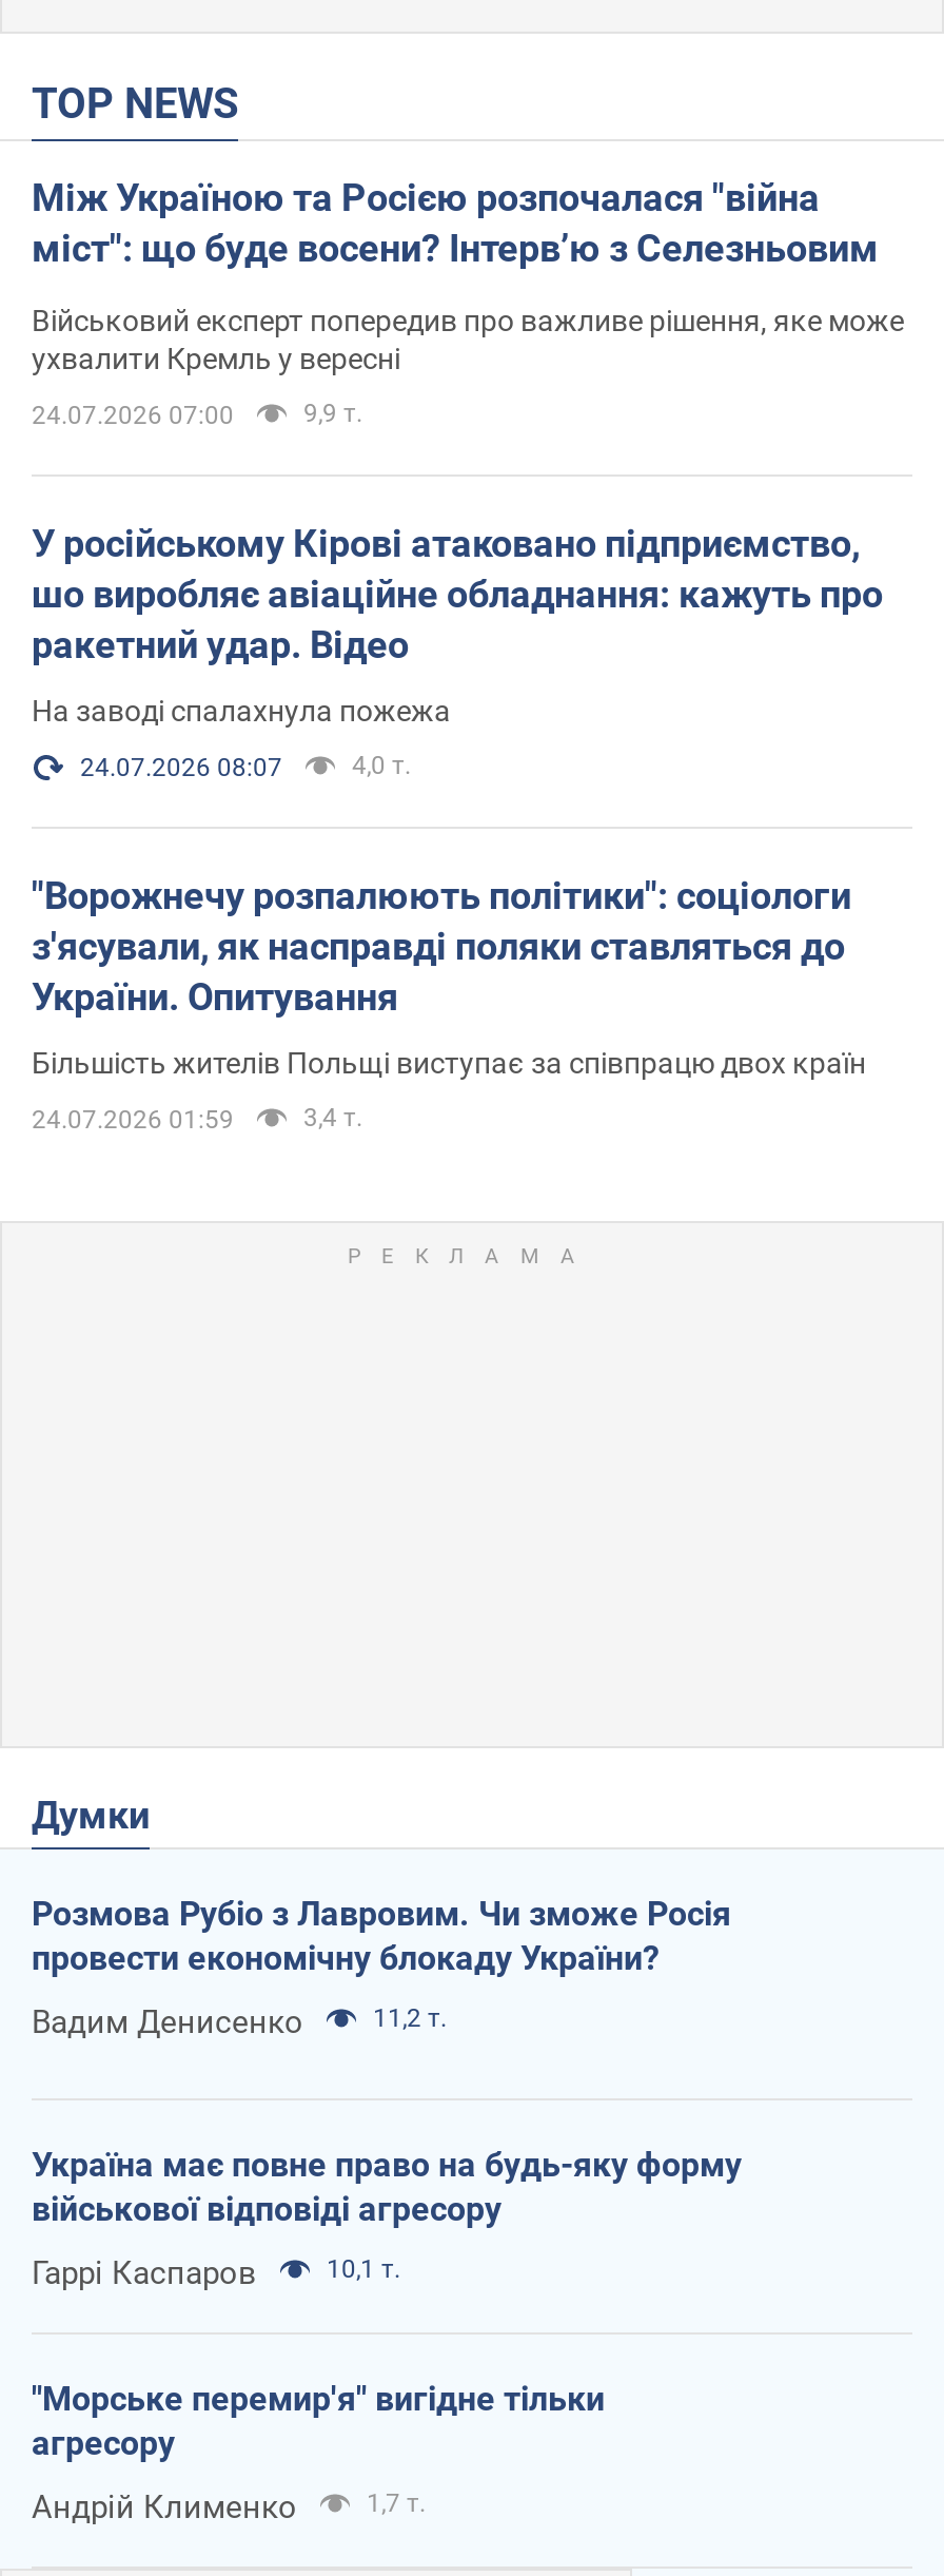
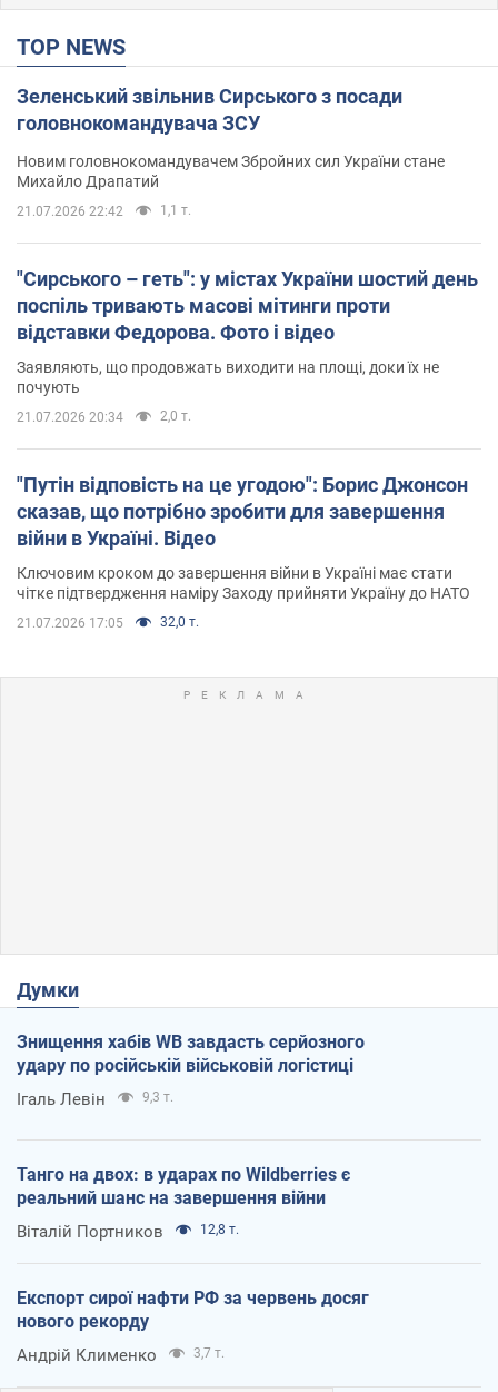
[32,174,879,269] Між Україною та Росією розпочалася "війна | міст": що буде восени? Інтерв’ю з Селезньовим -> [17,84,402,134] Зеленський звільнив Сирського з посади | головнокомандувача ЗСУ
[32,303,904,375] Військовий експерт попередив про важливе рішення, яке може | ухвалити Кремль у вересні -> [17,152,445,190] Новим головнокомандувачем Збройних сил України стане | Михайло Драпатий
[32,398,362,429] 24.07.2026 07:00 | 9,9 т. -> [17,202,191,219] 21.07.2026 22:42 | 1,1 т.
[32,520,883,666] У російському Кірові атаковано підприємство, | шо виробляє авіаційне обладнання: кажуть про | ракетний удар. Відео -> [17,267,478,343] "Сирського – геть": у містах України шостий день | поспіль тривають масові мітинги проти | відставки Федорова. Фото і відео
[32,693,451,727] На заводі спалахнула пожежа -> [17,358,439,396] Заявляють, що продовжать виходити на площі, доки їх не | почують
[80,750,411,782] 24.07.2026 08:07 | 4,0 т. -> [17,408,191,425] 21.07.2026 20:34 | 2,0 т.
[32,872,851,1018] "Ворожнечу розпалюють політики": соціологи | з'ясували, як насправді поляки ставляться до | України. Опитування -> [17,472,468,549] "Путін відповість на це угодою": Борис Джонсон | сказав, що потрібно зробити для завершення | війни в Україні. Відео
[32,1045,866,1079] Більшість жителів Польщі виступає за співпрацю двох країн -> [17,564,470,602] Ключовим кроком до завершення війни в Україні має стати | чітке підтвердження наміру Заходу прийняти Україну до НАТО
[32,1102,362,1134] 24.07.2026 01:59 | 3,4 т. -> [17,614,199,630] 21.07.2026 17:05 | 32,0 т.
[32,1893,731,1977] Розмова Рубіо з Лавровим. Чи зможе Росія | провести економічну блокаду України? -> [17,1031,365,1076] Знищення хабів WB завдасть серйозного | удару по російській військовій логістиці
[32,2003,447,2041] Вадим Денисенко | 11,2 т. -> [17,1089,173,1109] Ігаль Левін | 9,3 т.
[32,2144,742,2228] Україна має повне право на будь-яку форму | військової відповіді агресору -> [17,1163,350,1208] Танго на двох: в ударах по Wildberries є | реальний шанс на завершення війни
[32,2254,400,2292] Гаррі Каспаров | 10,1 т. -> [17,1221,239,1241] Віталій Портников | 12,8 т.
[32,2378,605,2462] "Морське перемир'я" вигідне тільки | агресору -> [17,1287,369,1331] Експорт сирої нафти РФ за червень досяг | нового рекорду
[367,2488,426,2517] 1,7 т. -> [193,1345,225,1360] 3,7 т.

